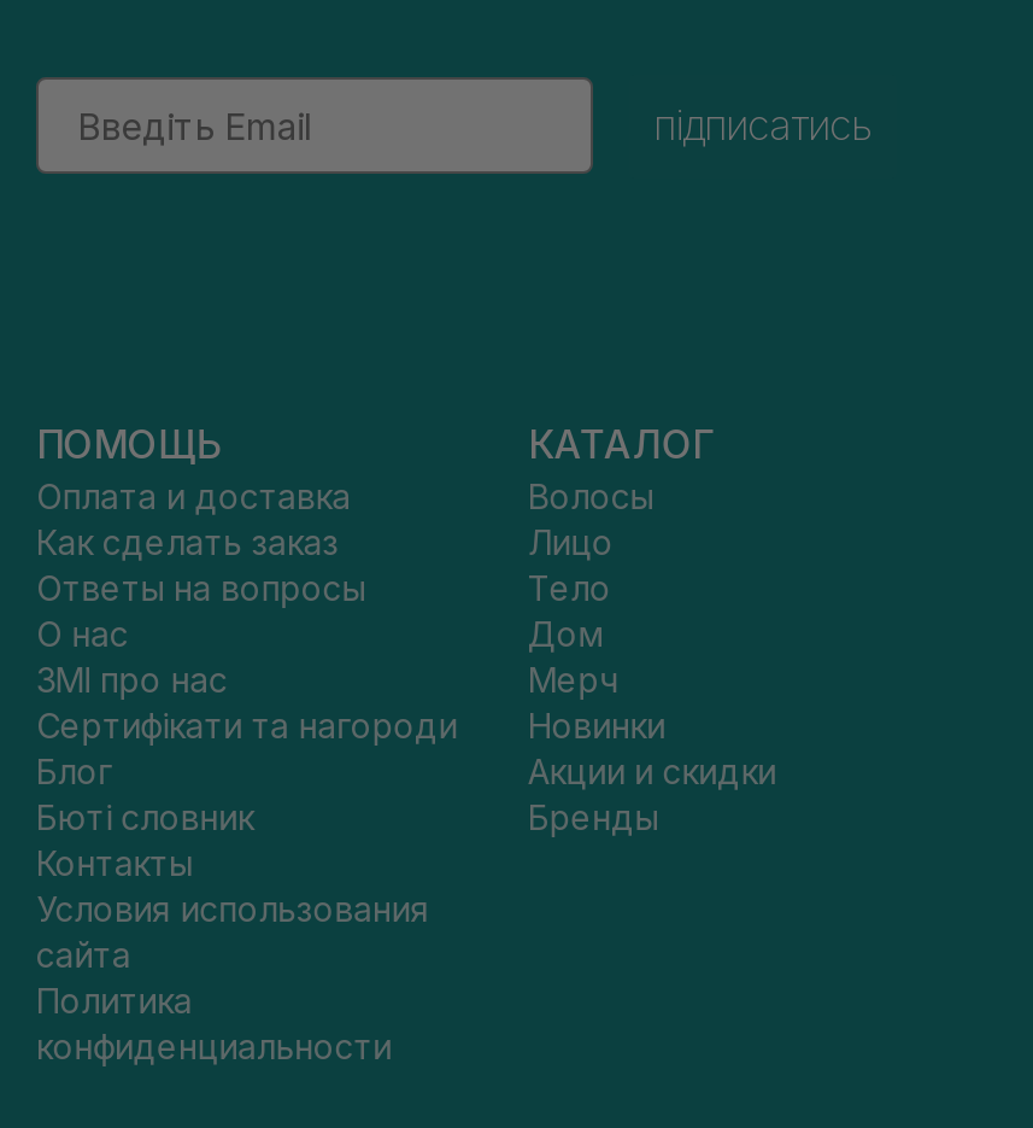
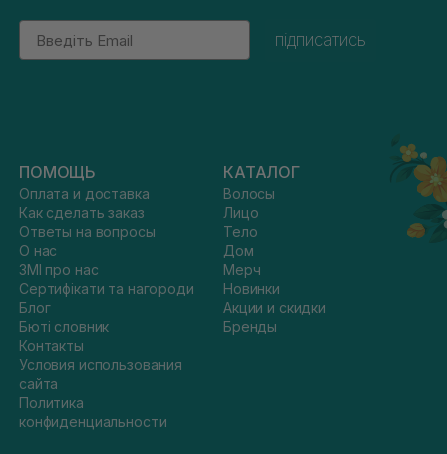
none -> [392,140,444,242] [image]

